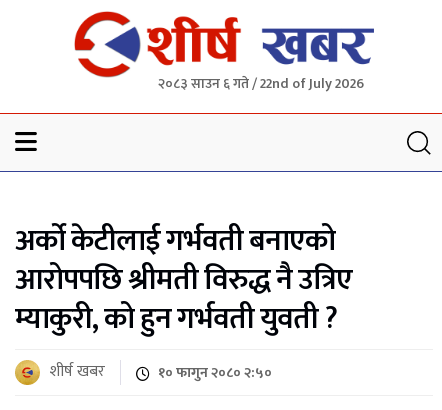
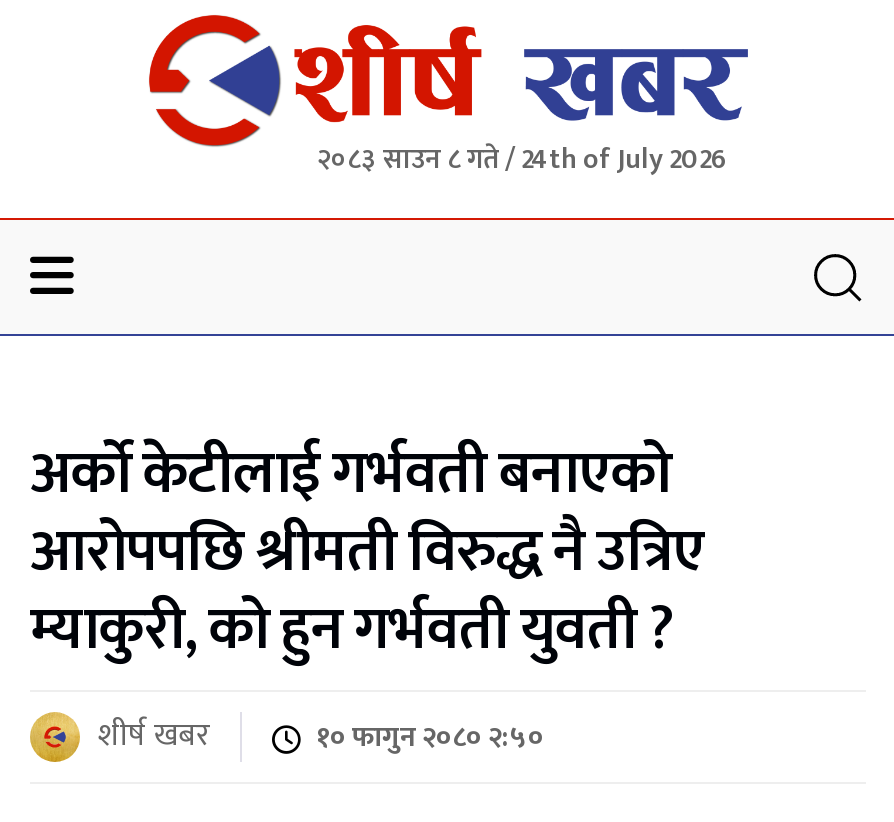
[158,72,364,95] २०८३ साउन ६ गते / 22nd of July 2026 -> [317,136,727,182] २०८३ साउन ८ गते / 24th of July 2026

